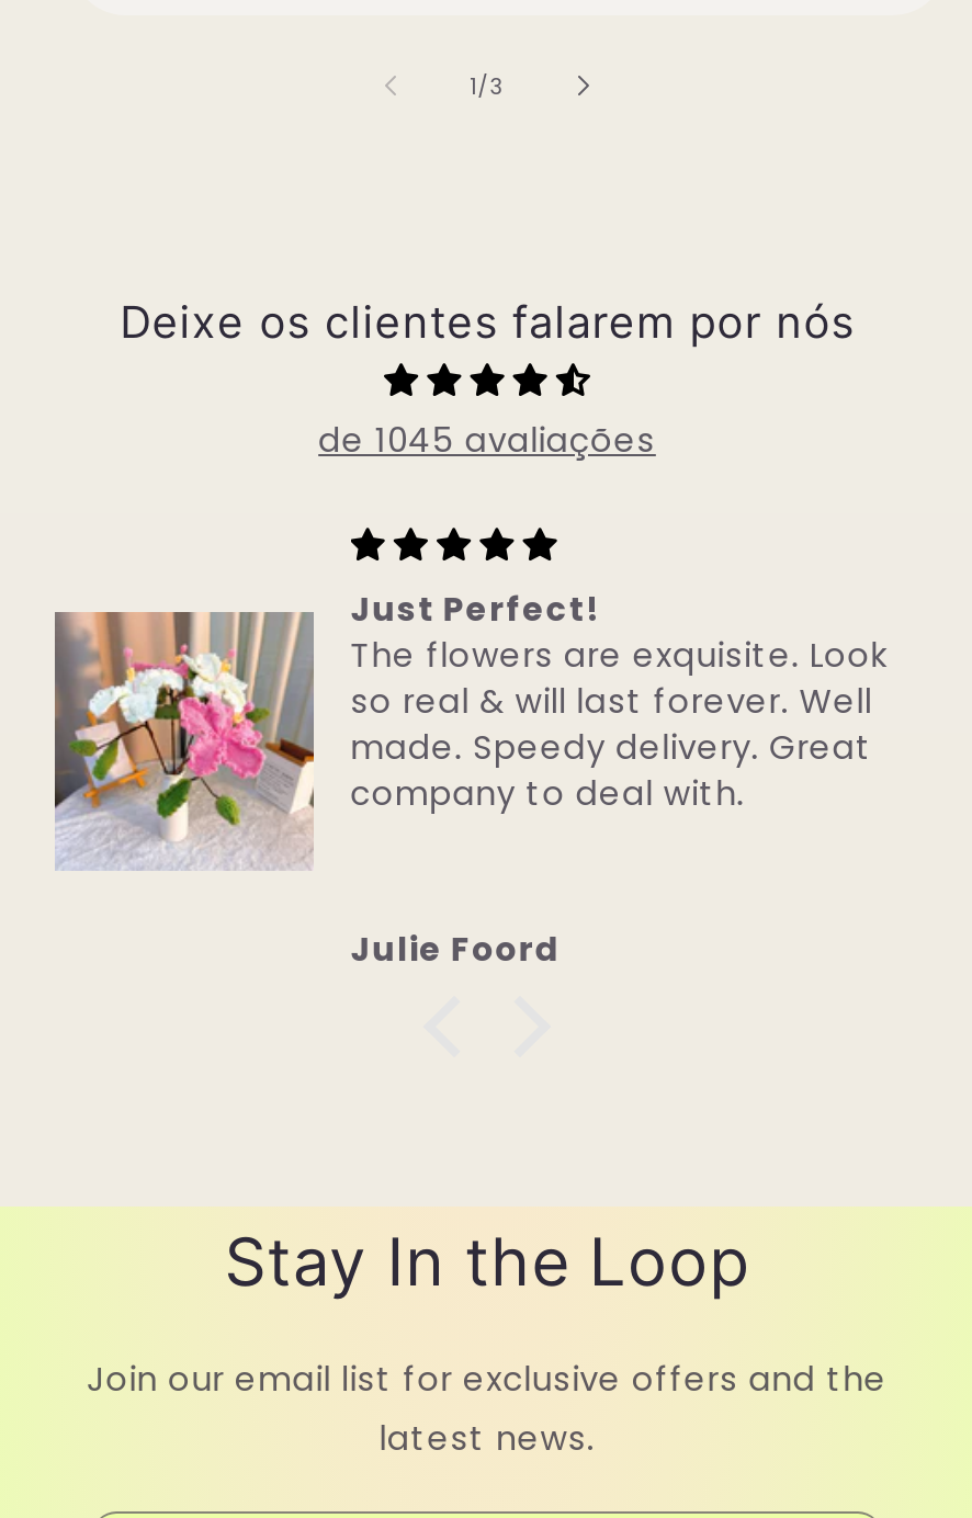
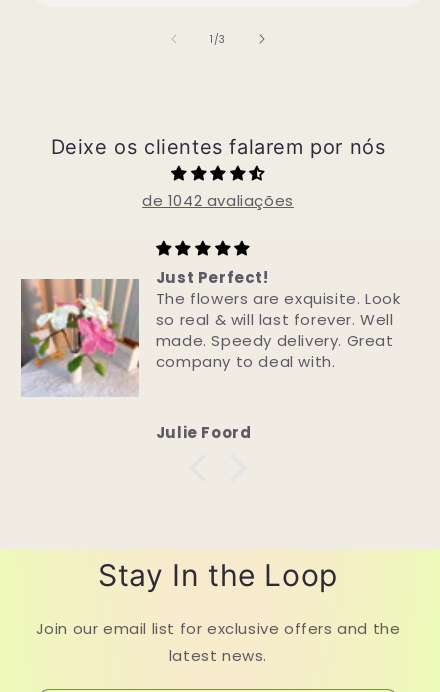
[318,417,656,463] de 1045 avaliações -> [142,190,294,211] de 1042 avaliações

